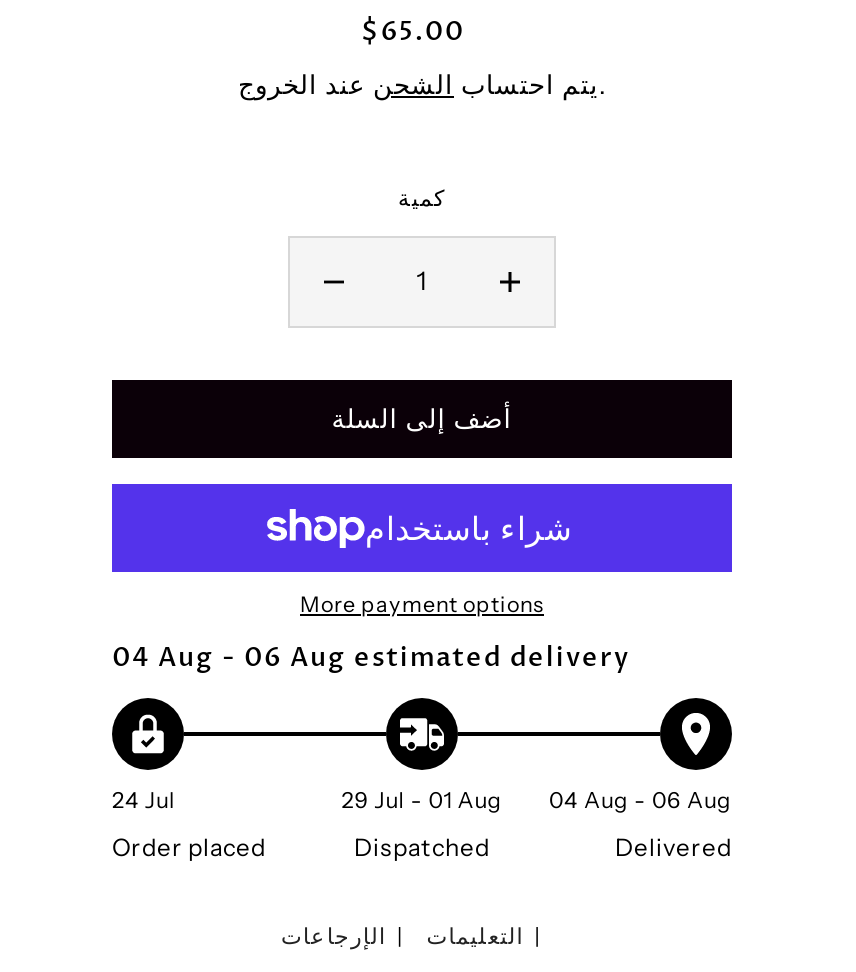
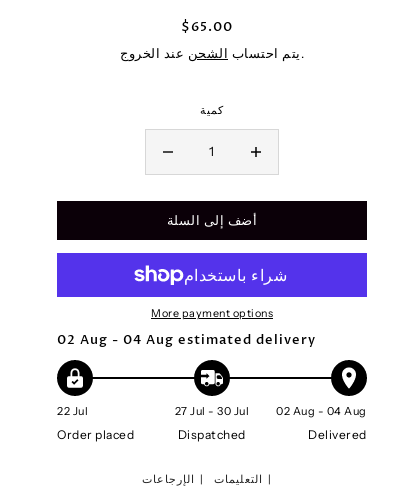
[112,641,630,677] 04 Aug - 06 Aug estimated delivery -> [57,331,316,349] 02 Aug - 04 Aug estimated delivery
[112,787,176,815] 24 Jul -> [57,404,88,418] 22 Jul
[341,787,502,815] 29 Jul - 01 Aug -> [175,404,249,418] 27 Jul - 30 Jul
[549,787,732,815] 04 Aug - 06 Aug -> [276,404,367,418] 02 Aug - 04 Aug

